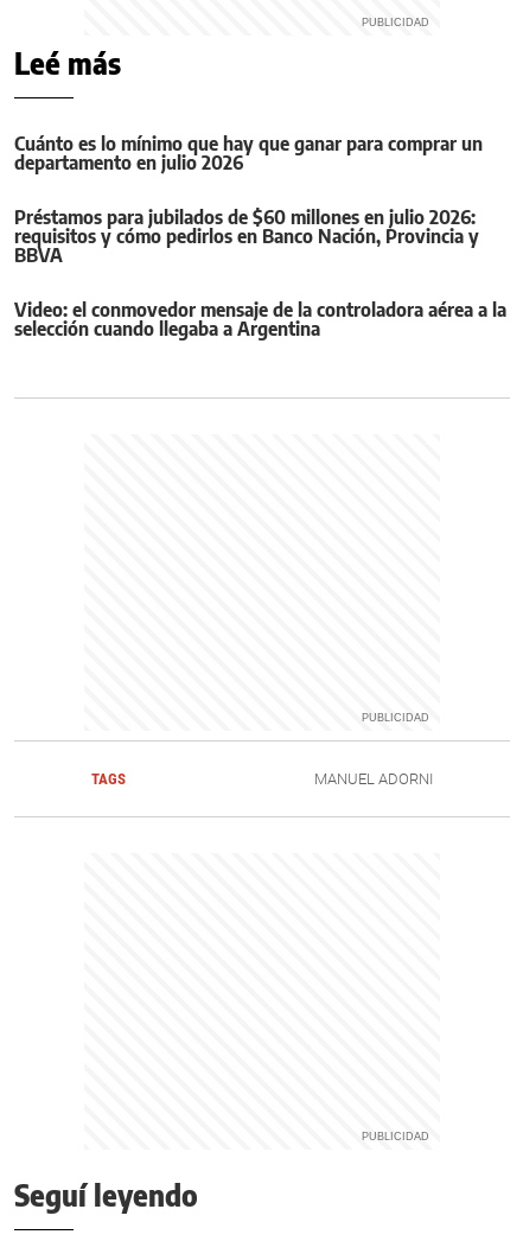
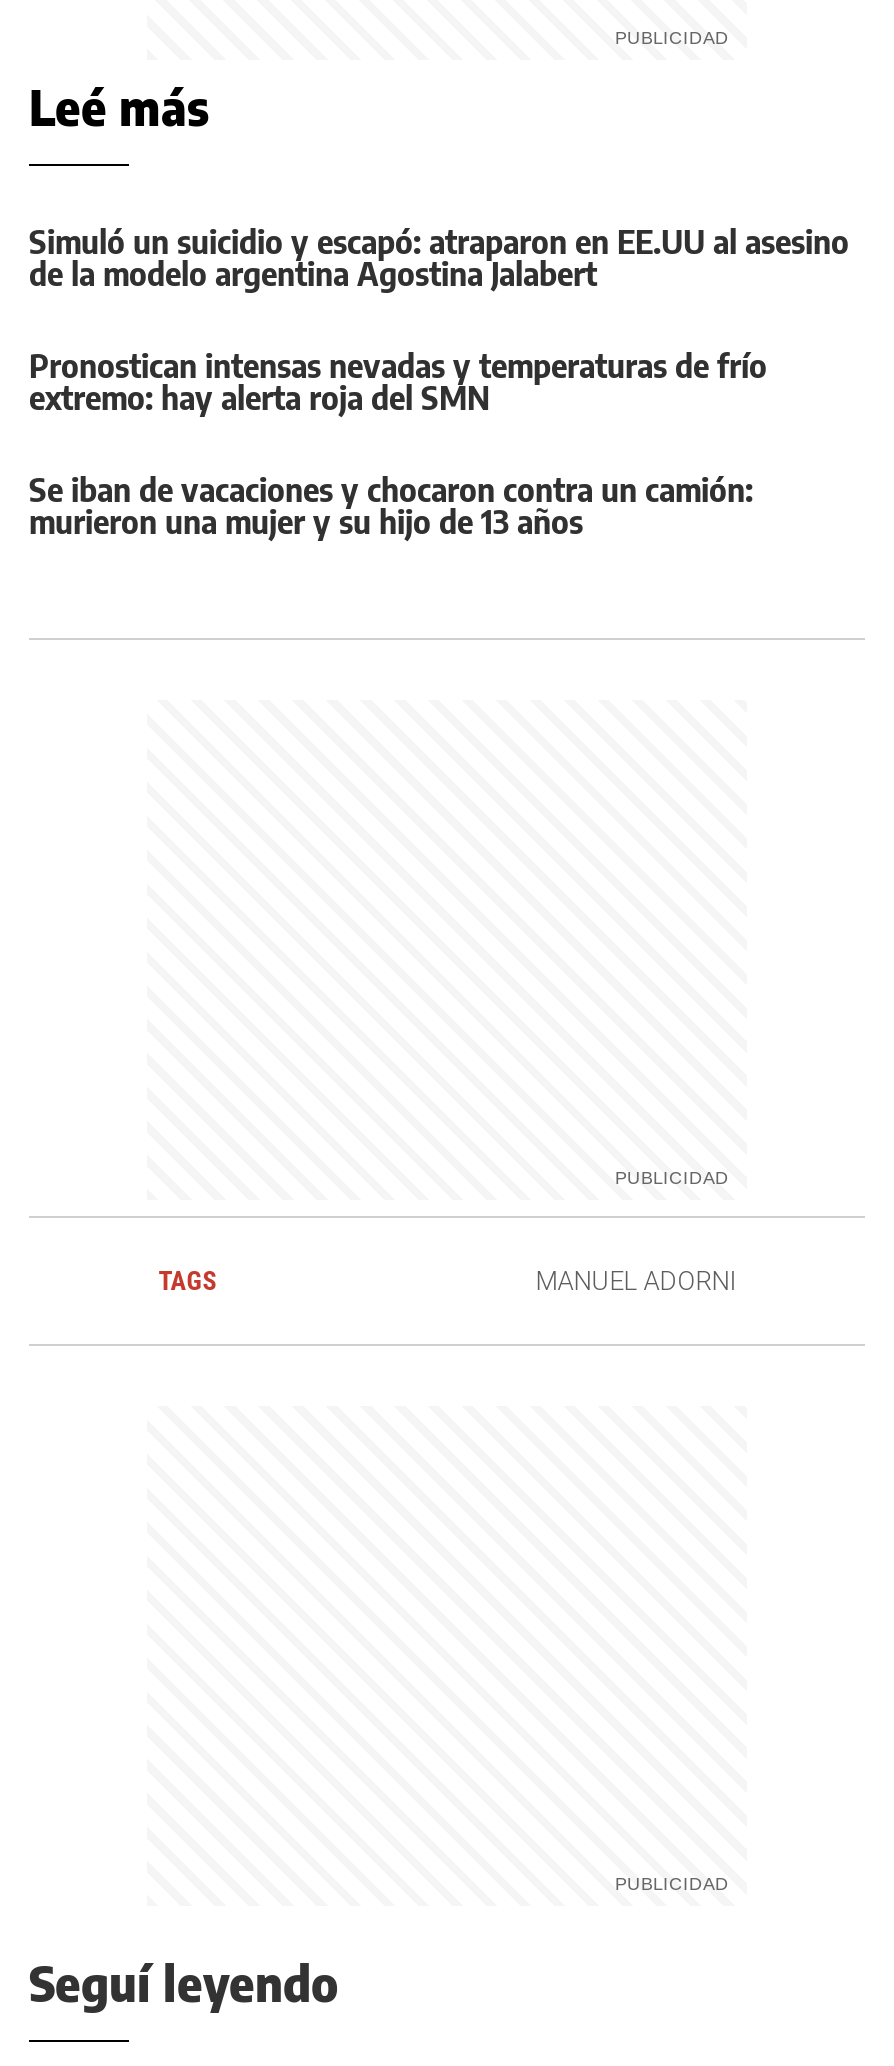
[14,132,483,175] Cuánto es lo mínimo que hay que ganar para comprar un | departamento en julio 2026 -> [29,222,849,294] Simuló un suicidio y escapó: atraparon en EE.UU al asesino | de la modelo argentina Agostina Jalabert
[14,205,479,267] Préstamos para jubilados de $60 millones en julio 2026: | requisitos y cómo pedirlos en Banco Nación, Provincia y | BBVA -> [29,346,767,418] Pronostican intensas nevadas y temperaturas de frío | extremo: hay alerta roja del SMN
[14,298,506,341] Video: el conmovedor mensaje de la controladora aérea a la | selección cuando llegaba a Argentina -> [29,470,753,542] Se iban de vacaciones y chocaron contra un camión: | murieron una mujer y su hijo de 13 años

